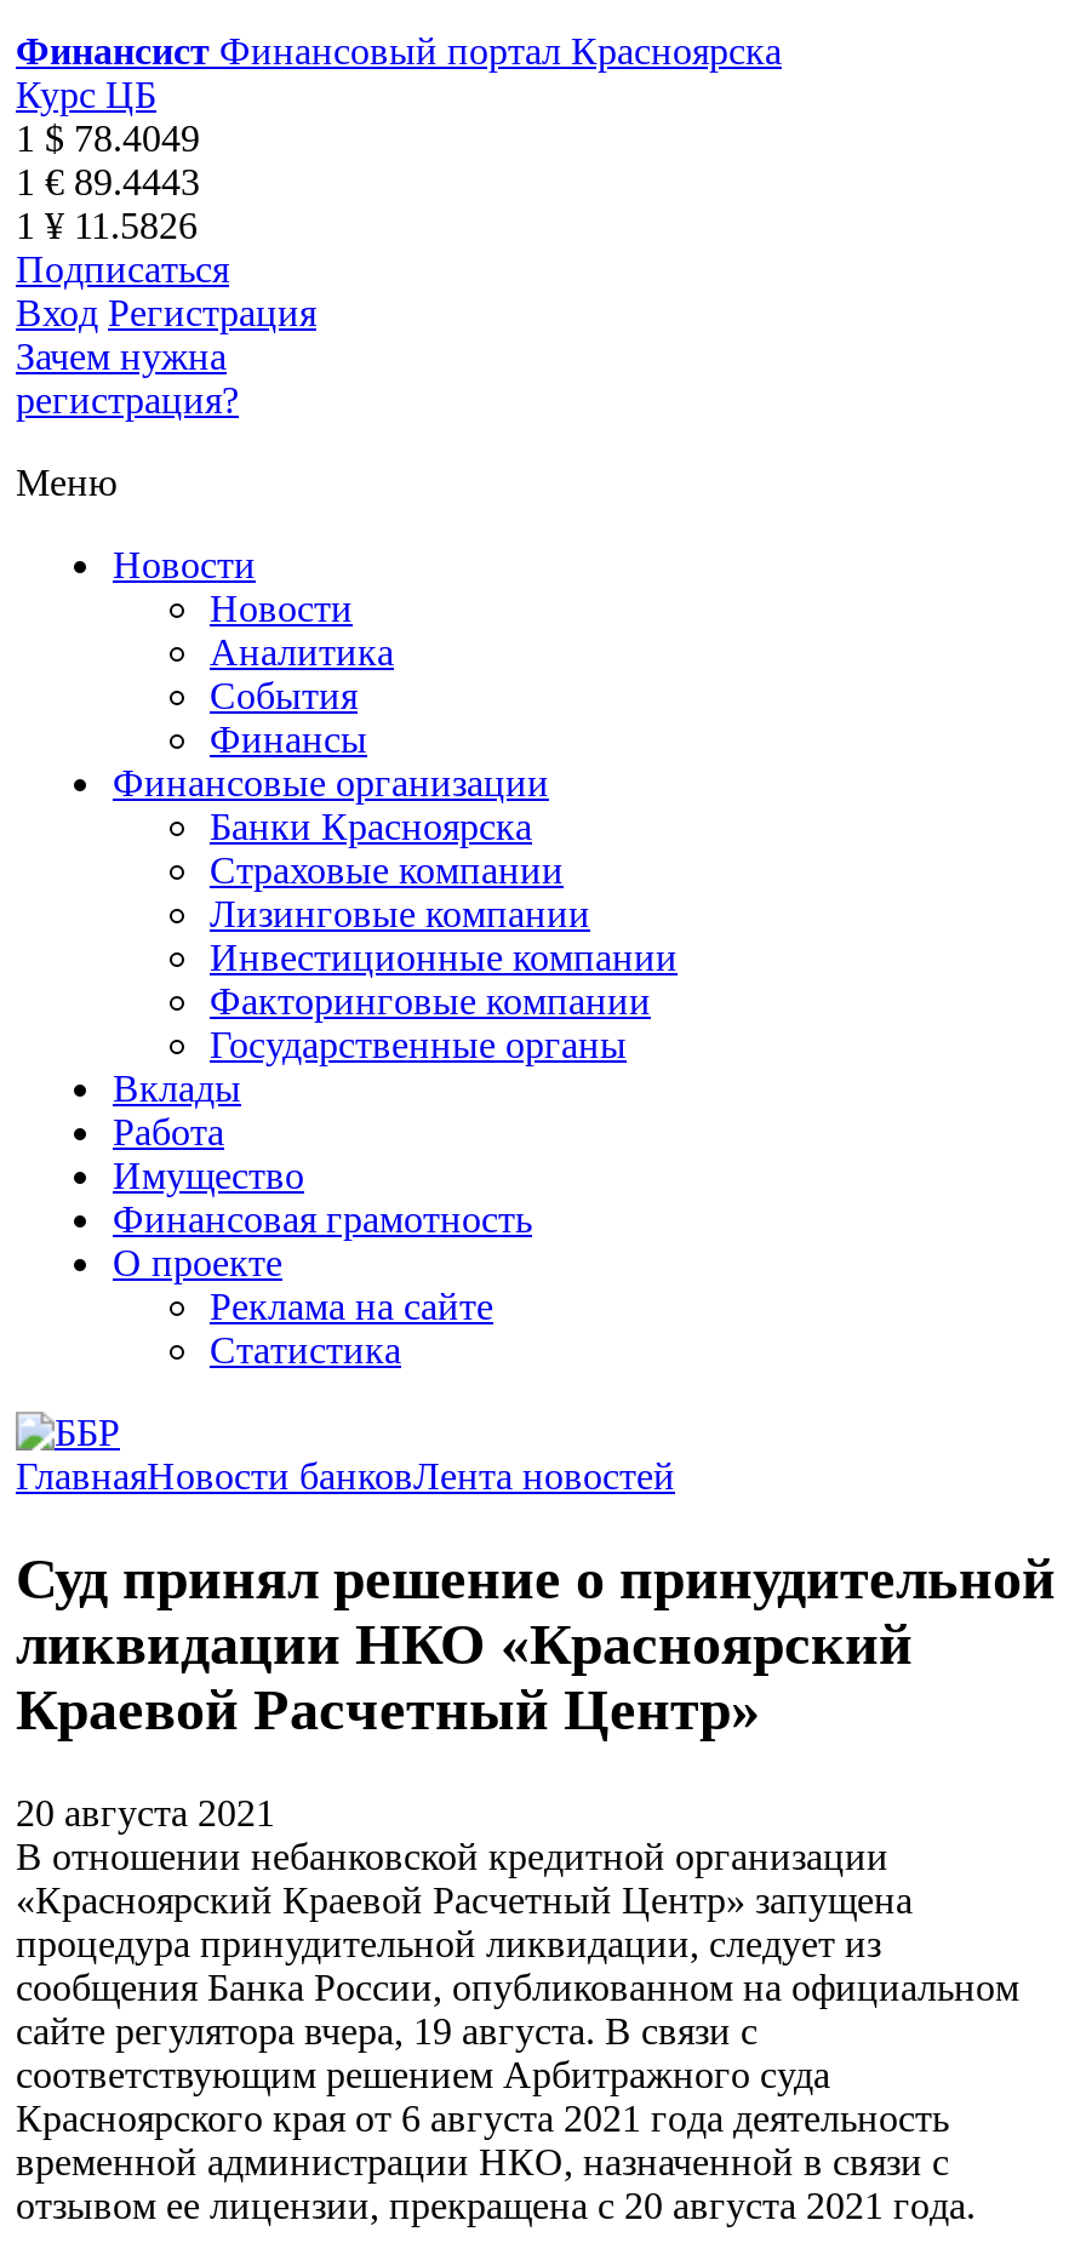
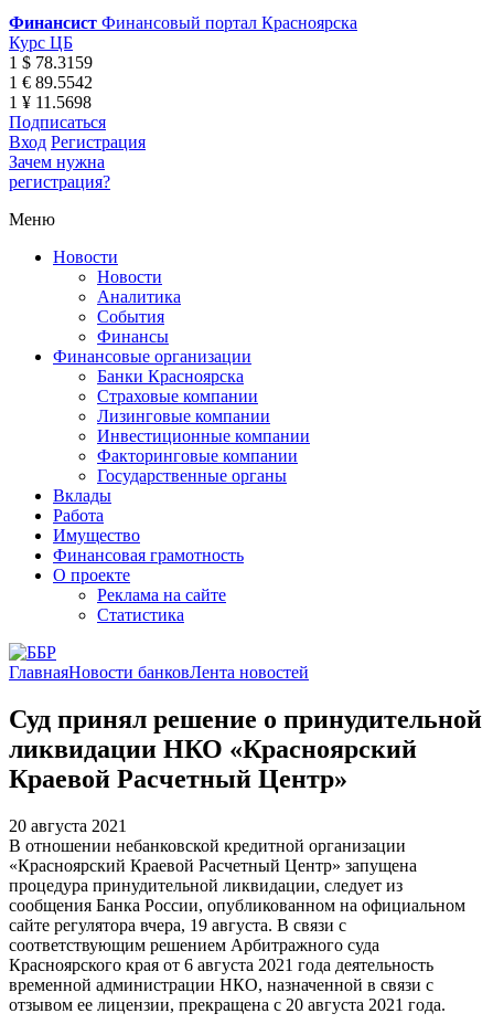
[16,118,200,159] 1 $ 78.4049 -> [9,53,93,72] 1 $ 78.3159
[16,161,200,202] 1 € 89.4443 -> [9,73,93,92] 1 € 89.5542
[16,205,198,246] 1 ¥ 11.5826 -> [9,93,92,112] 1 ¥ 11.5698

